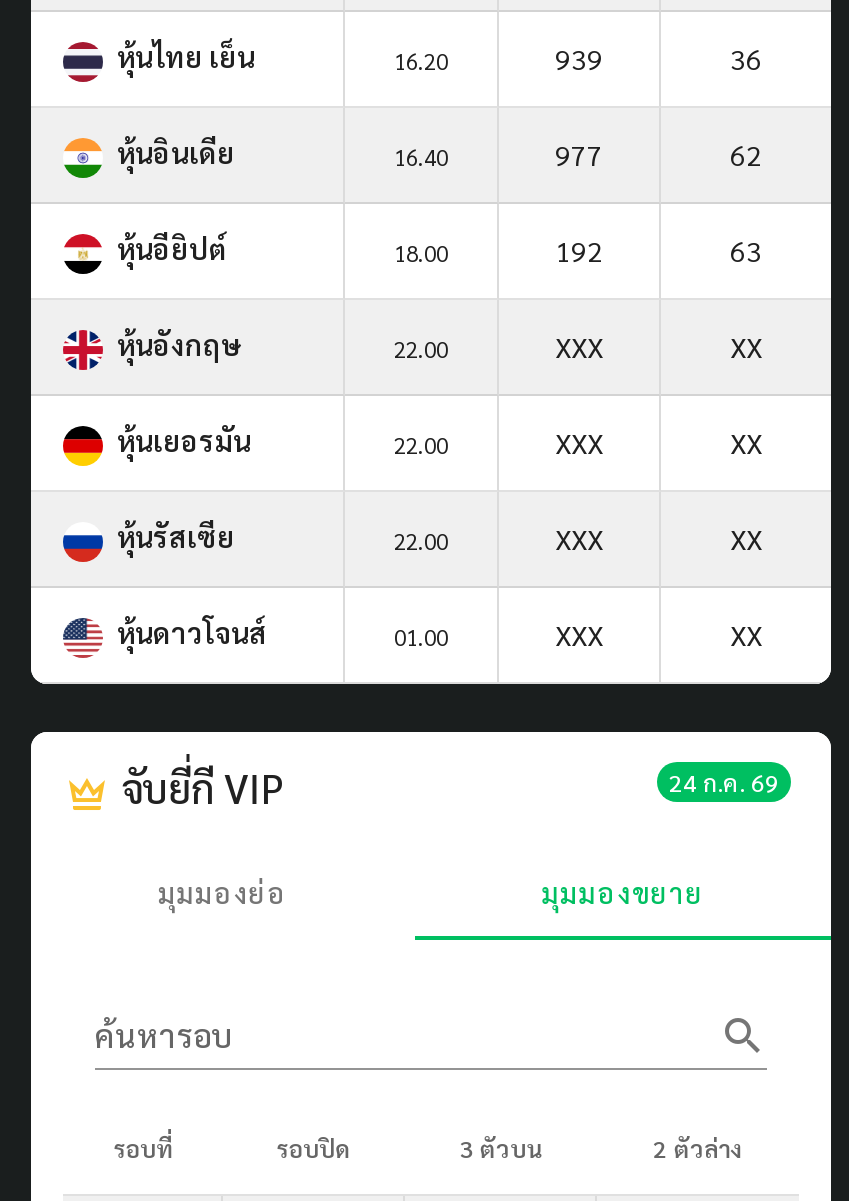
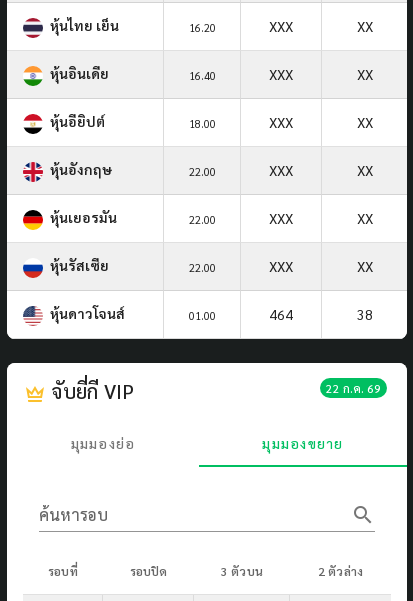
[555,40,762,76] 939 | 36 -> [269,17,372,35] XXX | XX
[555,136,762,172] 977 | 62 -> [269,65,372,83] XXX | XX
[555,232,762,268] 192 | 63 -> [269,113,372,131] XXX | XX
[555,616,762,652] XXX | XX -> [269,305,372,323] 464 | 38
[669,766,779,798] 24 ก.ค. 69 -> [326,380,381,396] 22 ก.ค. 69

